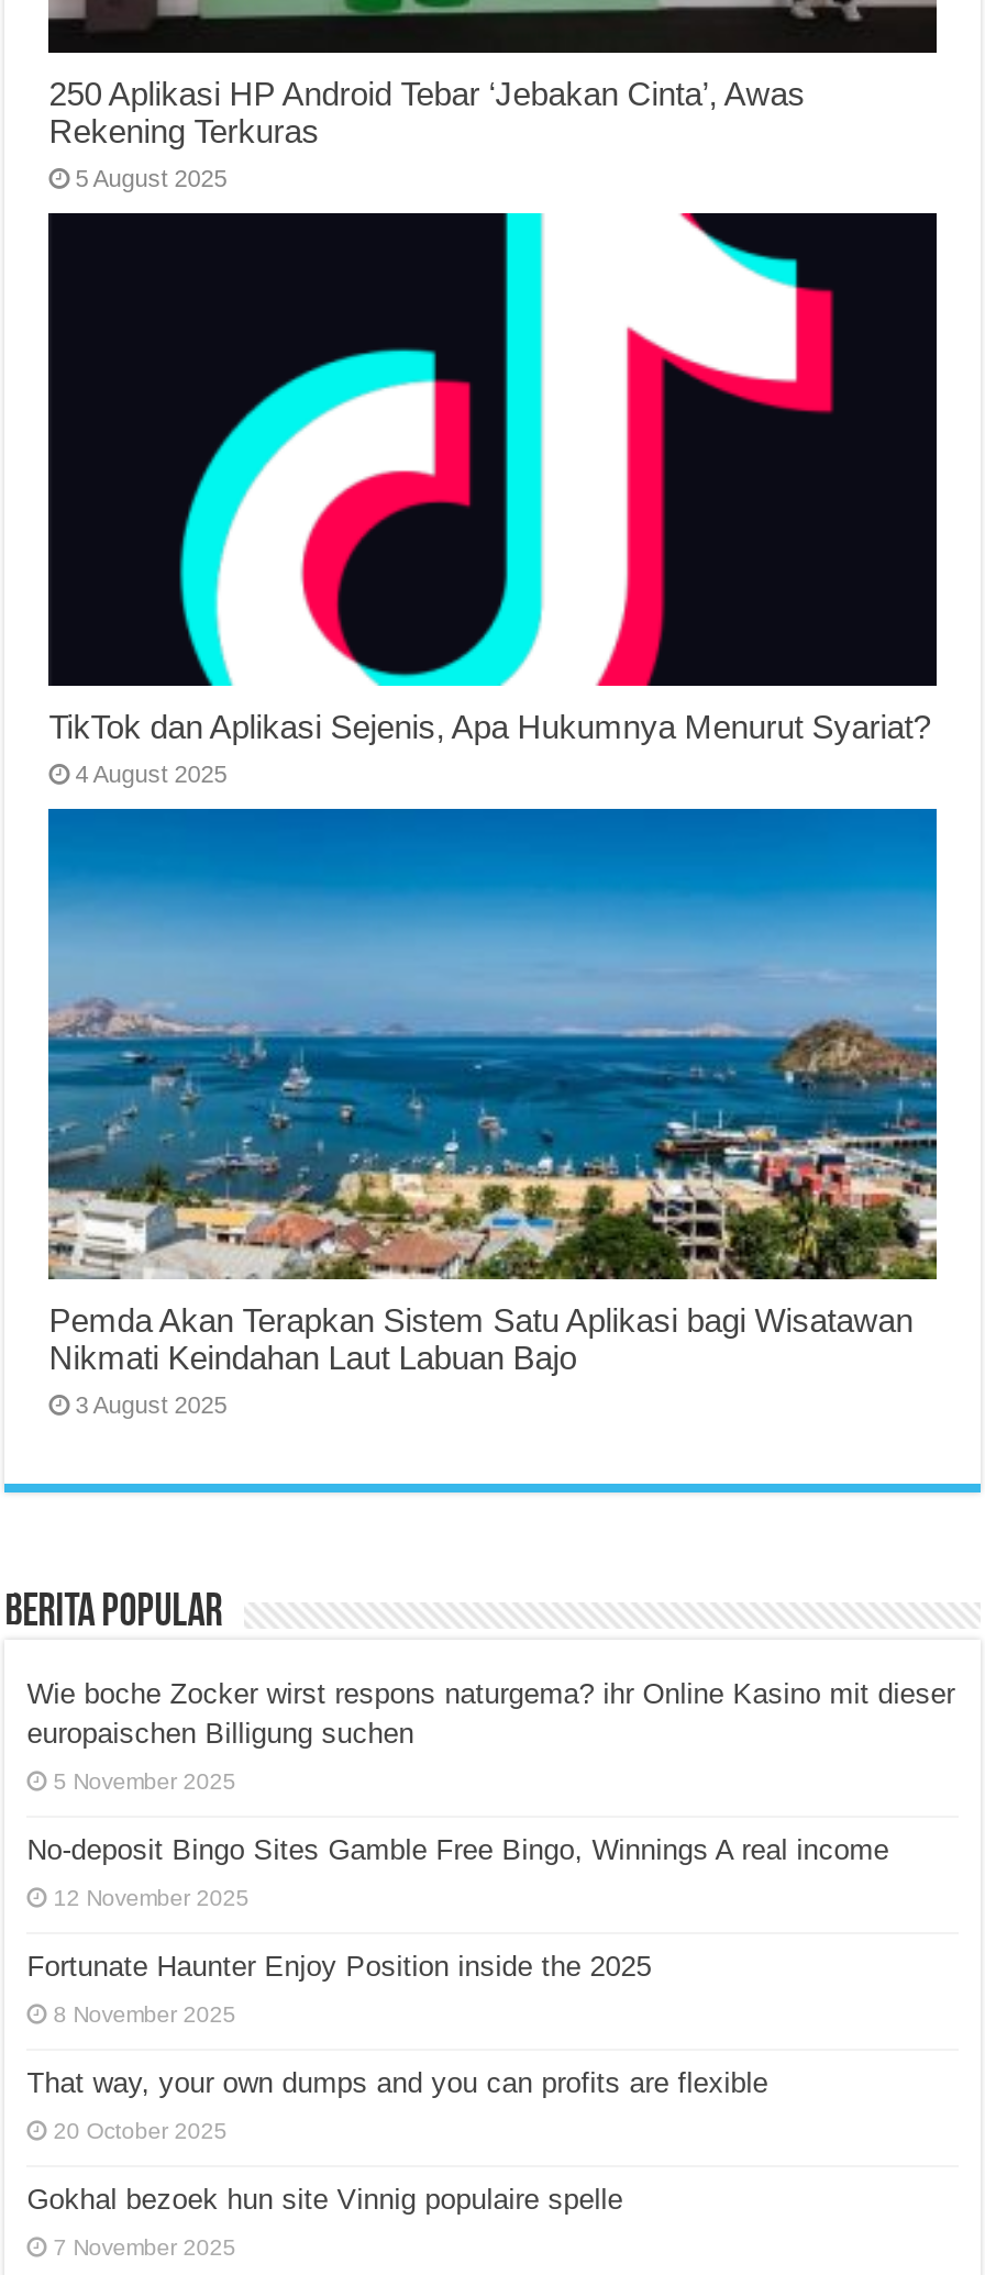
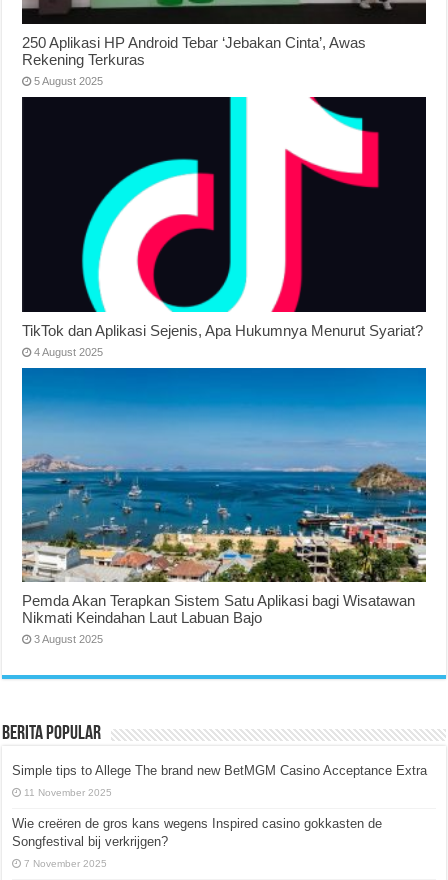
[27,1678,955,2217] Wie boche Zocker wirst respons naturgema? ihr Online Kasino mit dieser | europaischen Billigung suchen | 5 November 2025 | No-deposit Bingo Sites Gamble Free Bingo, Winnings A real income | 12 November 2025 | Fortunate Haunter Enjoy Position inside the 2025 | 8 November 2025 | That way, your own dumps and you can profits are flexible | 20 October 2025 | Gokhal bezoek hun site Vinnig populaire spelle -> [12,763,427,849] Simple tips to Allege The brand new BetMGM Casino Acceptance Extra | 11 November 2025 | Wie creëren de gros kans wegens Inspired casino gokkasten de | Songfestival bij verkrijgen?

